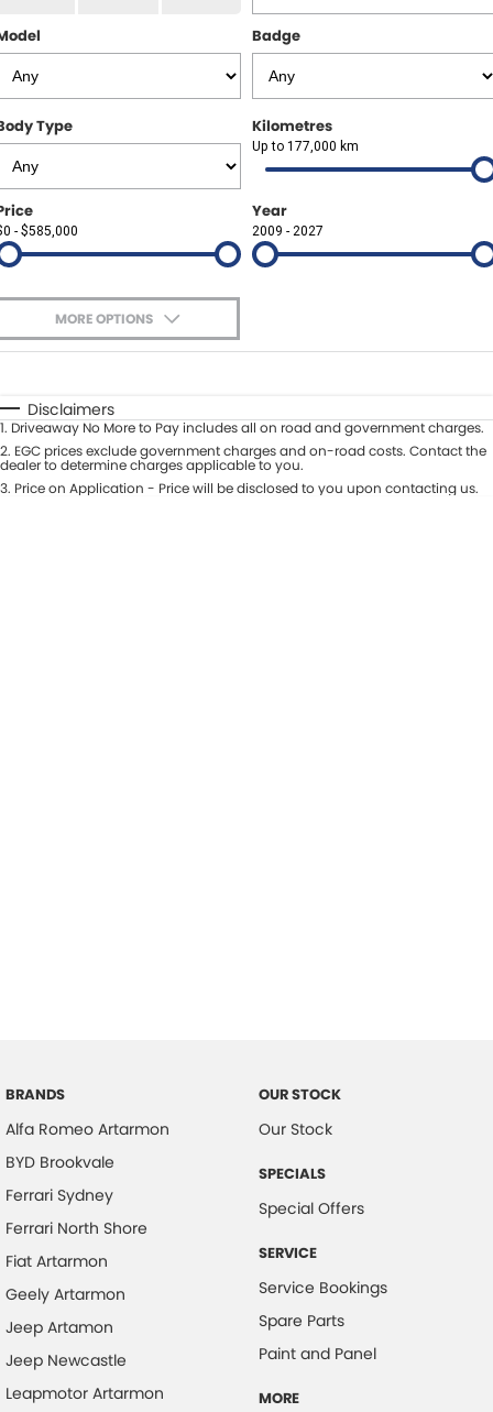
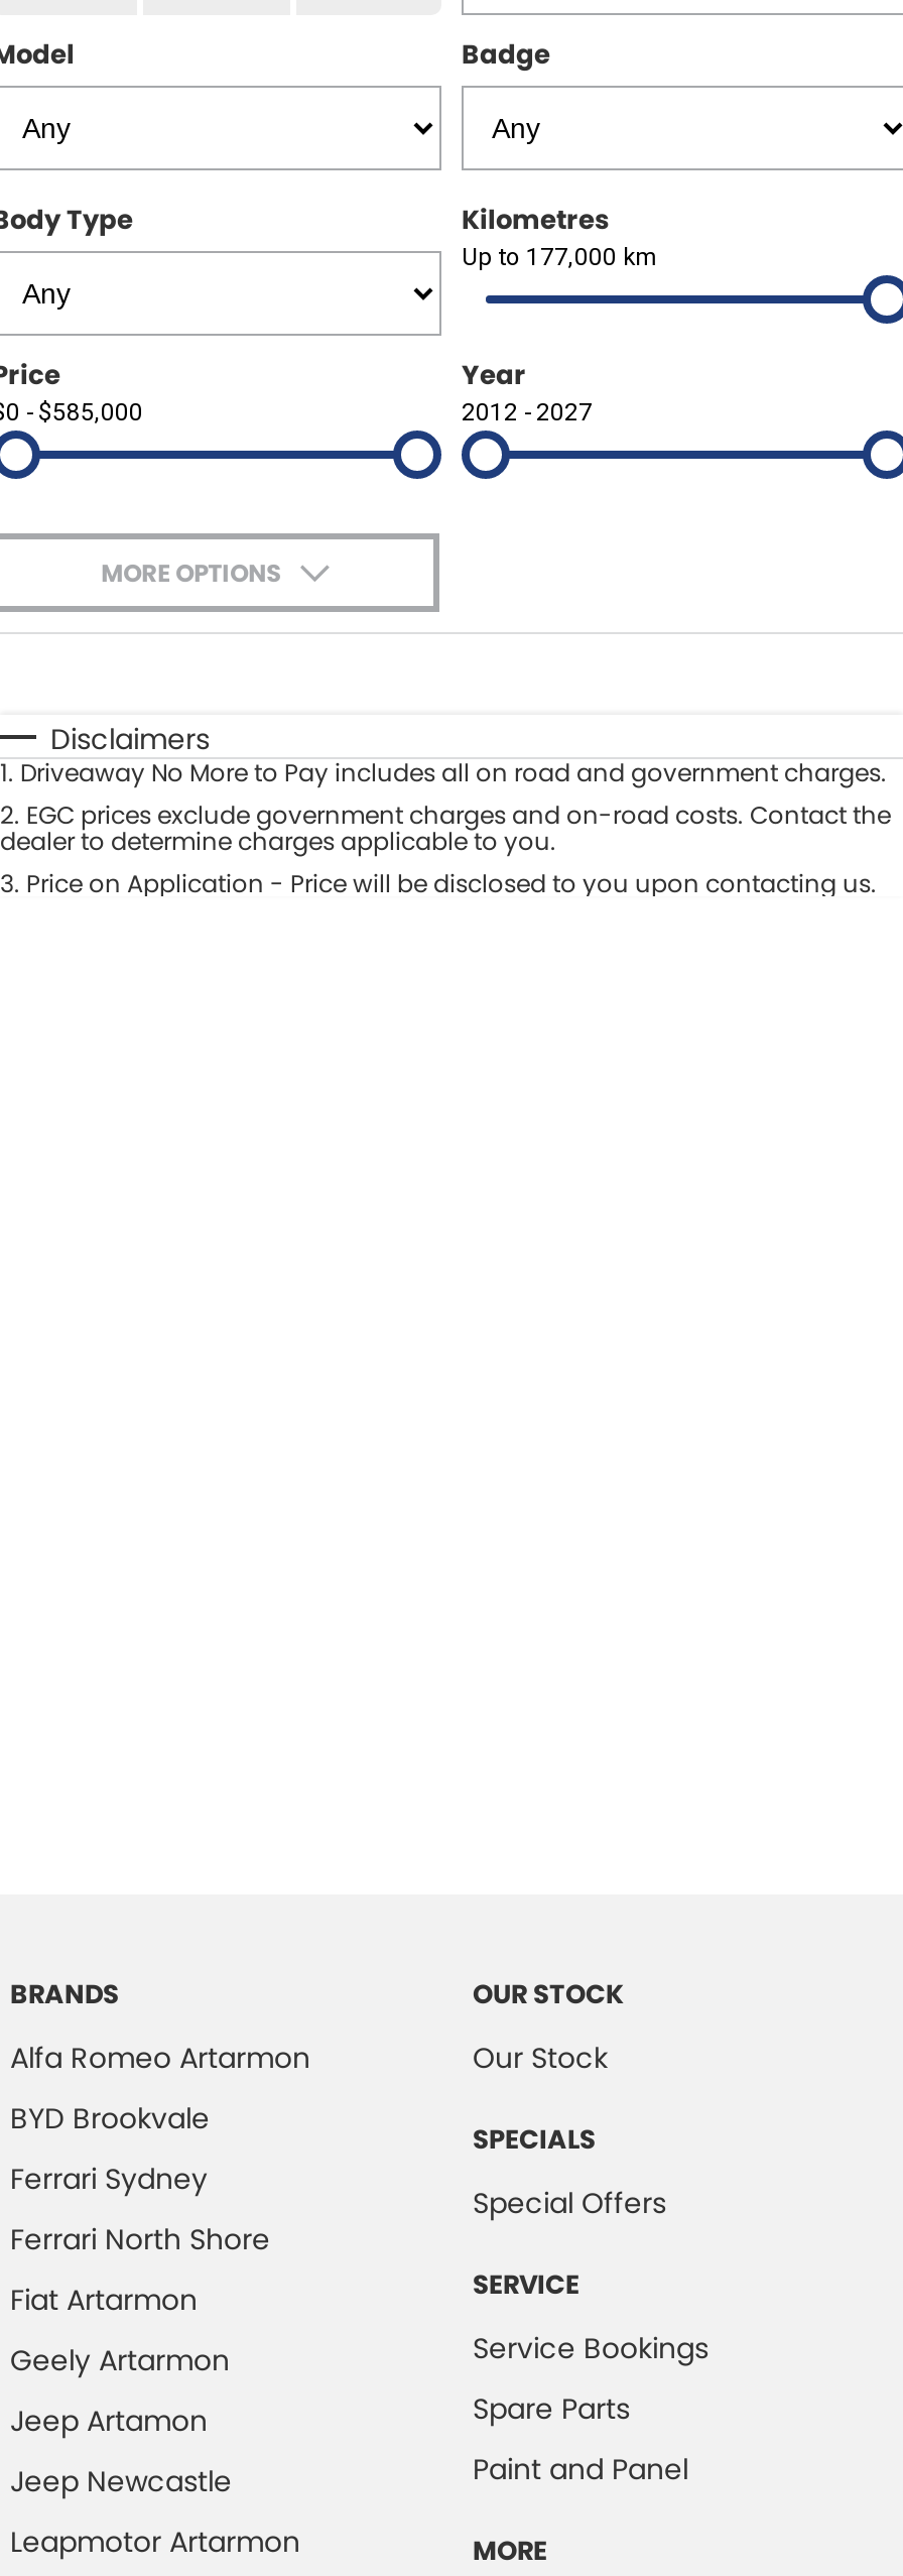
[252,222,324,239] 2009 - 2027 -> [462,396,593,426] 2012 - 2027

